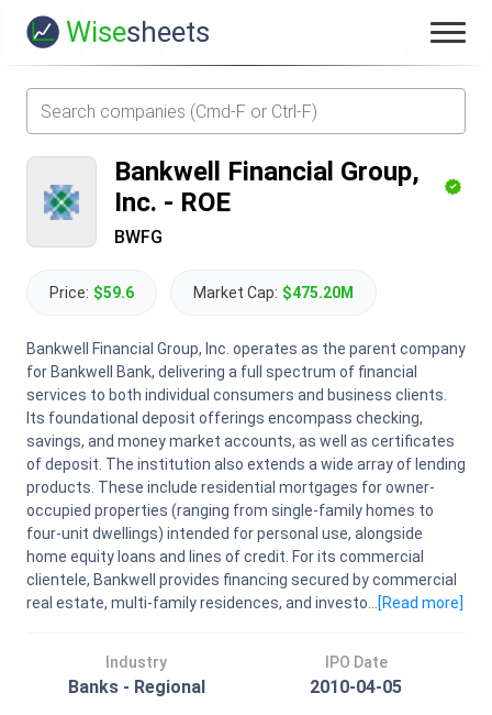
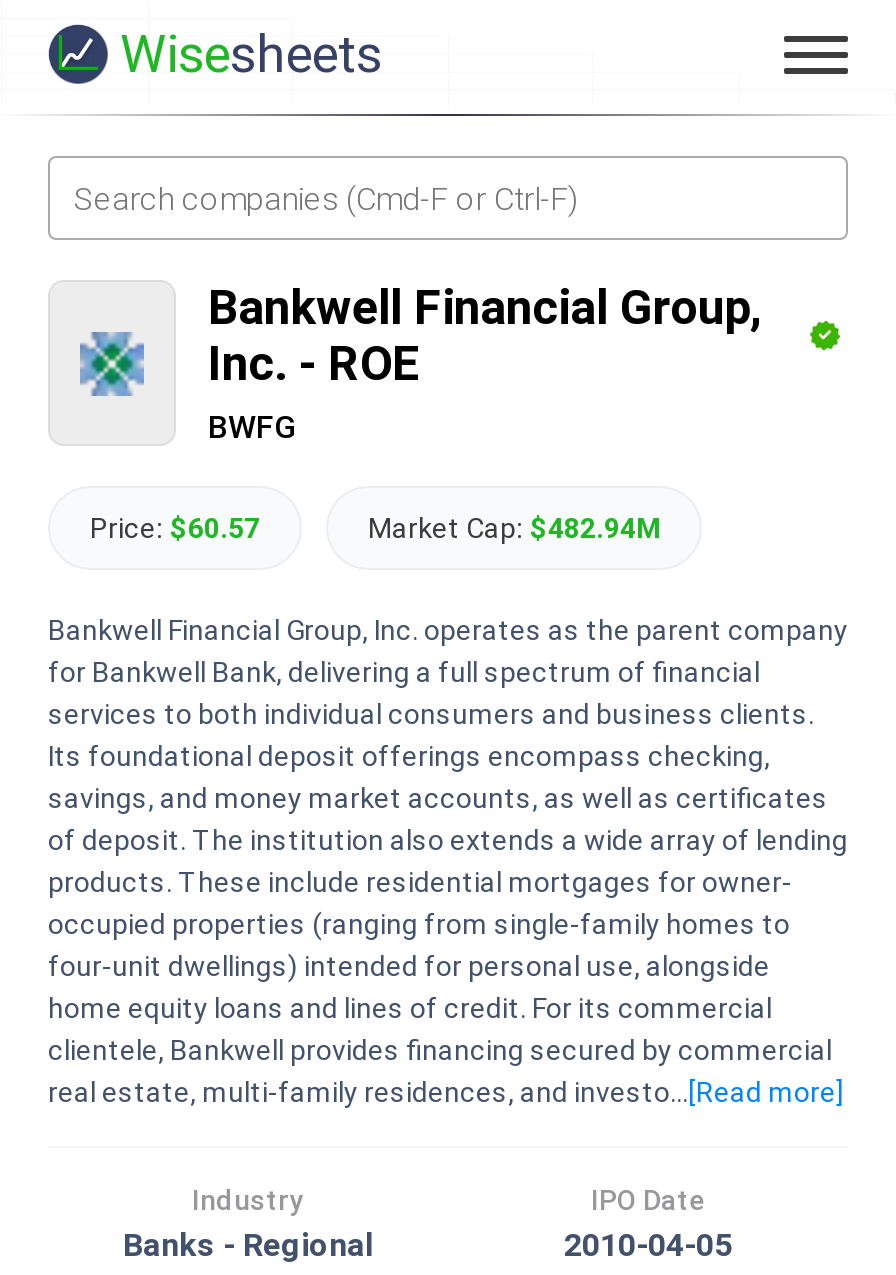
[49,284,134,301] Price: $59.6 -> [90,512,260,544] Price: $60.57
[193,284,354,301] Market Cap: $475.20M -> [368,512,660,544] Market Cap: $482.94M

